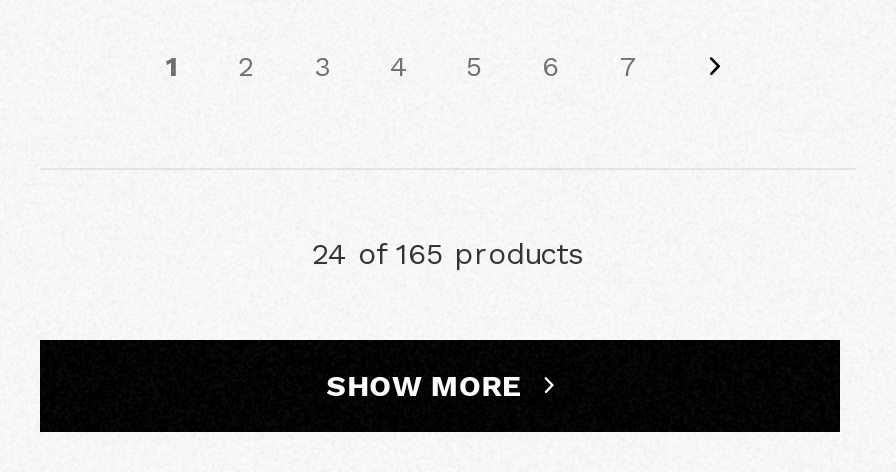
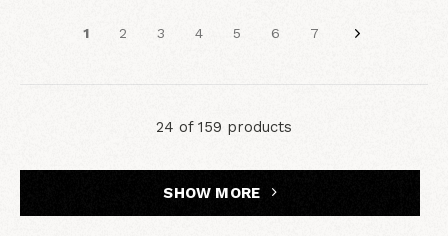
[312,235,584,271] 24 of 165 products -> [156,118,292,136] 24 of 159 products

